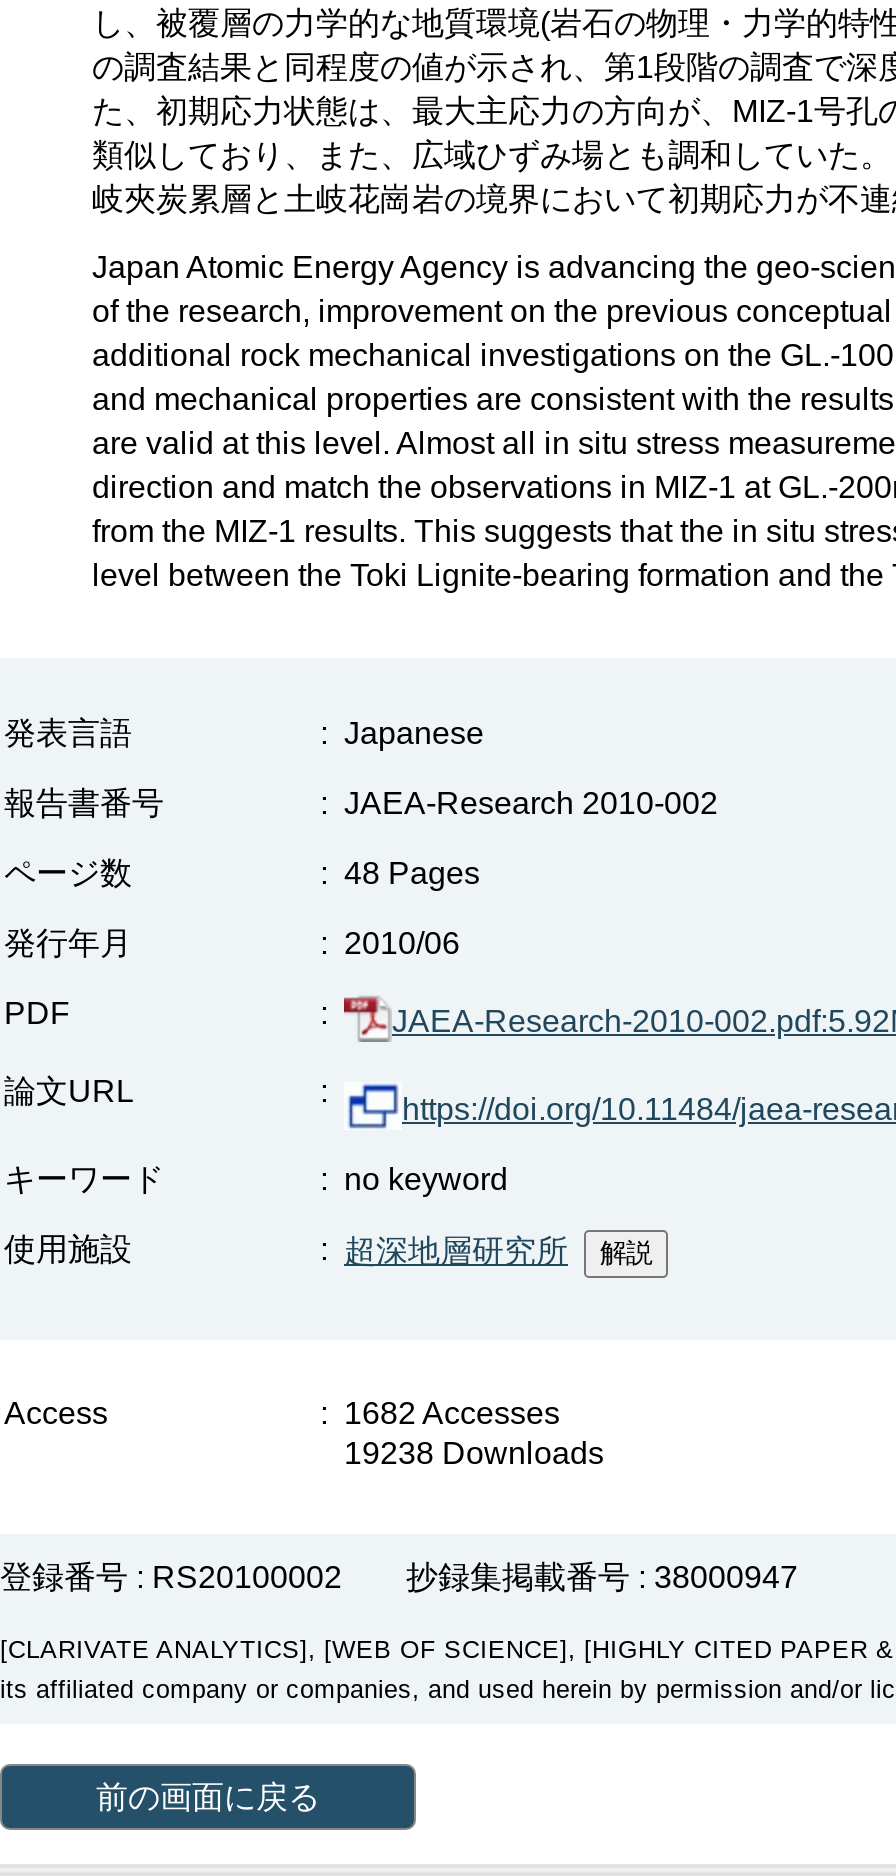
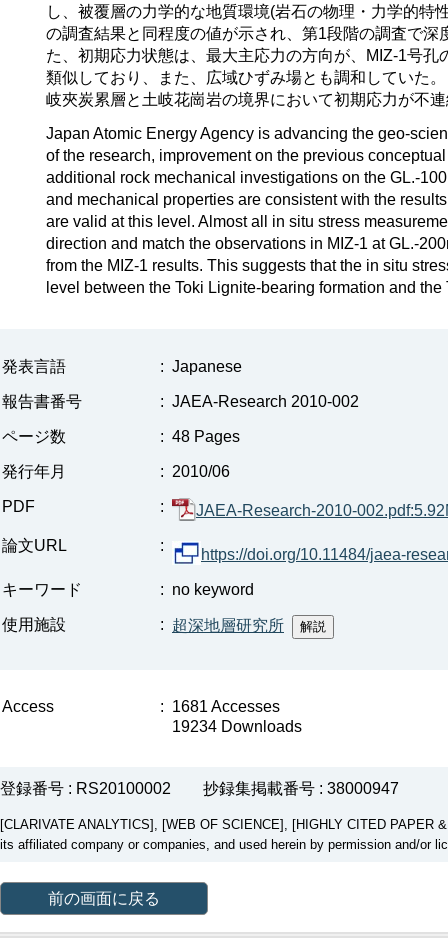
[320,1395,560,1429] : 1682 Accesses -> [160,698,280,715] : 1681 Accesses
[344,1435,604,1469] 19238 Downloads -> [172,718,302,735] 19234 Downloads

